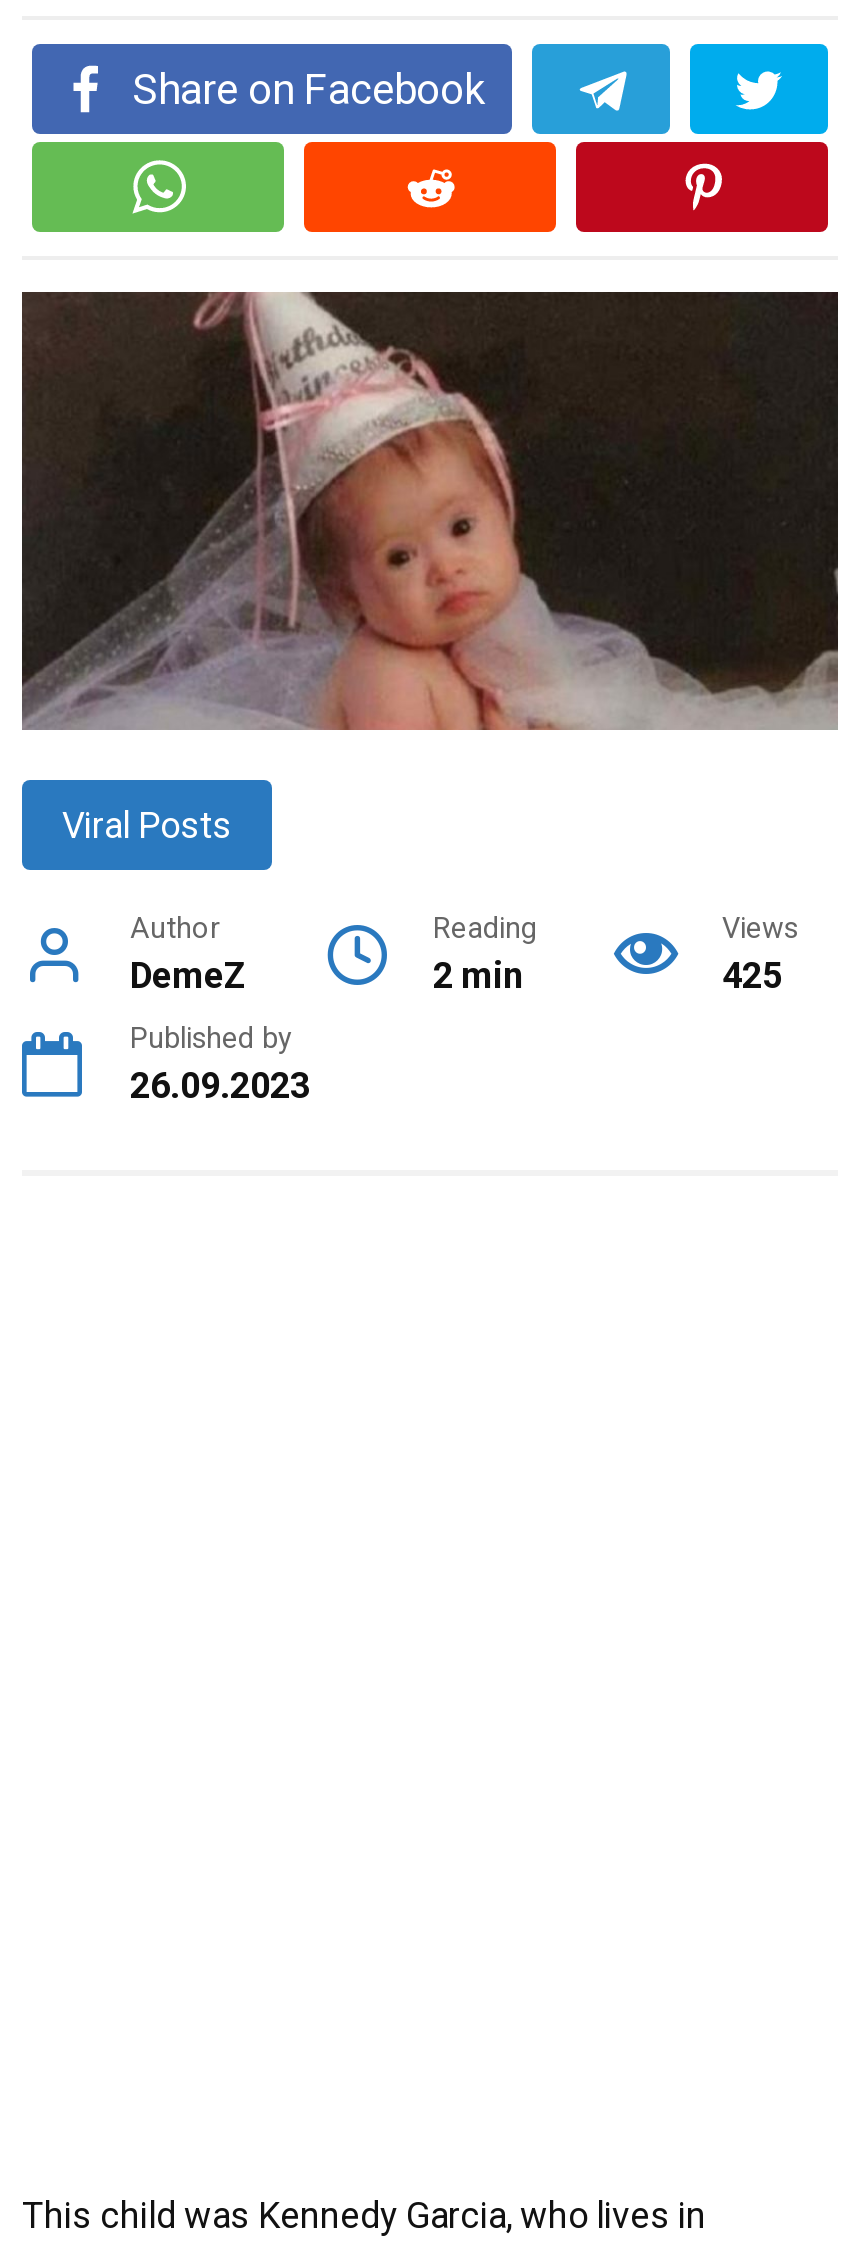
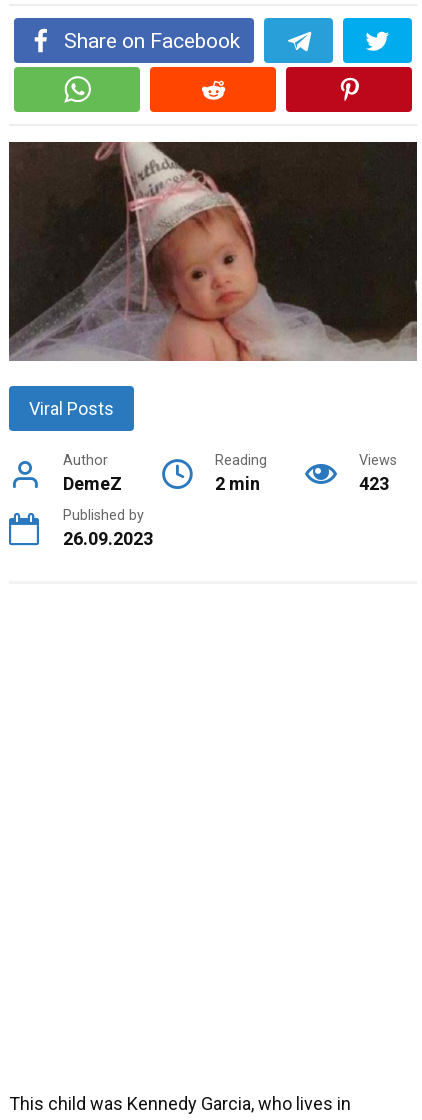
[722,954,782,996] 425 -> [359,473,389,494] 423

